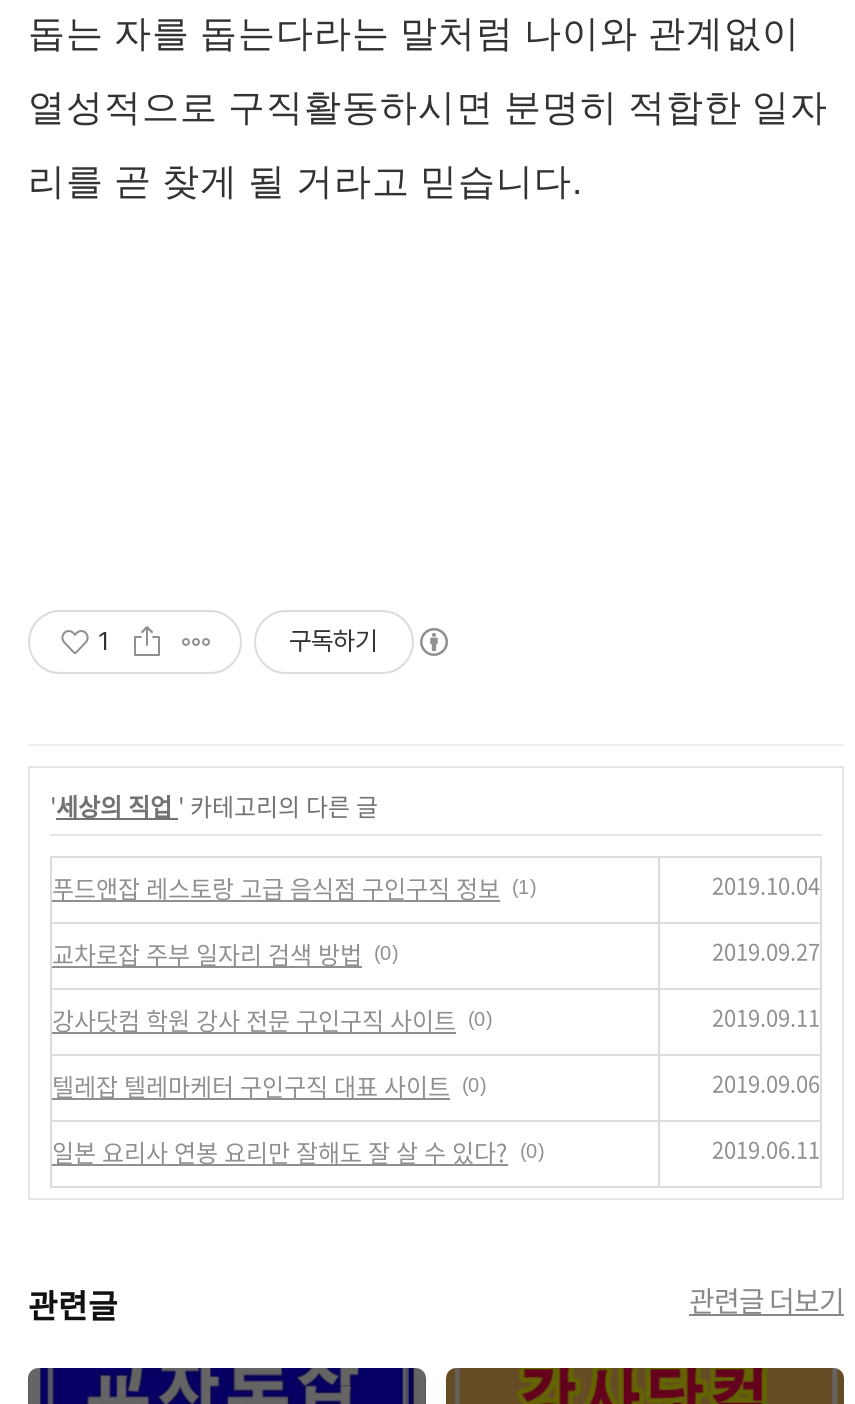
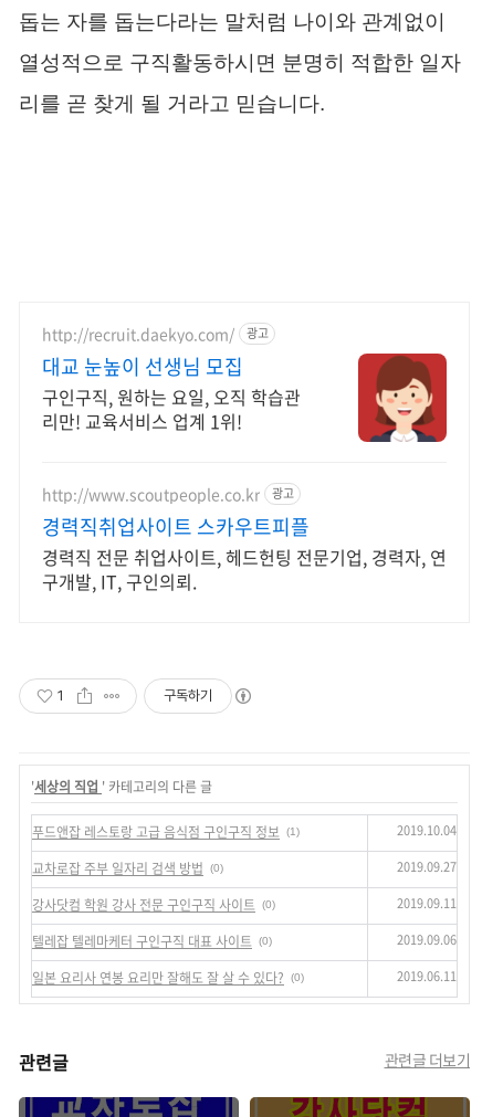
none -> [42,322,448,594] [image] | http://recruit.daekyo.com/ | 광고 | 대교 눈높이 선생님 모집 | 구인구직, 원하는 요일, 오직 학습관 | 리만! 교육서비스 업계 1위! | http://www.scoutpeople.co.kr | 광고 | 경력직취업사이트 스카우트피플 | 경력직 전문 취업사이트, 헤드헌팅 전문기업, 경력자, 연 | 구개발, IT, 구인의뢰.

